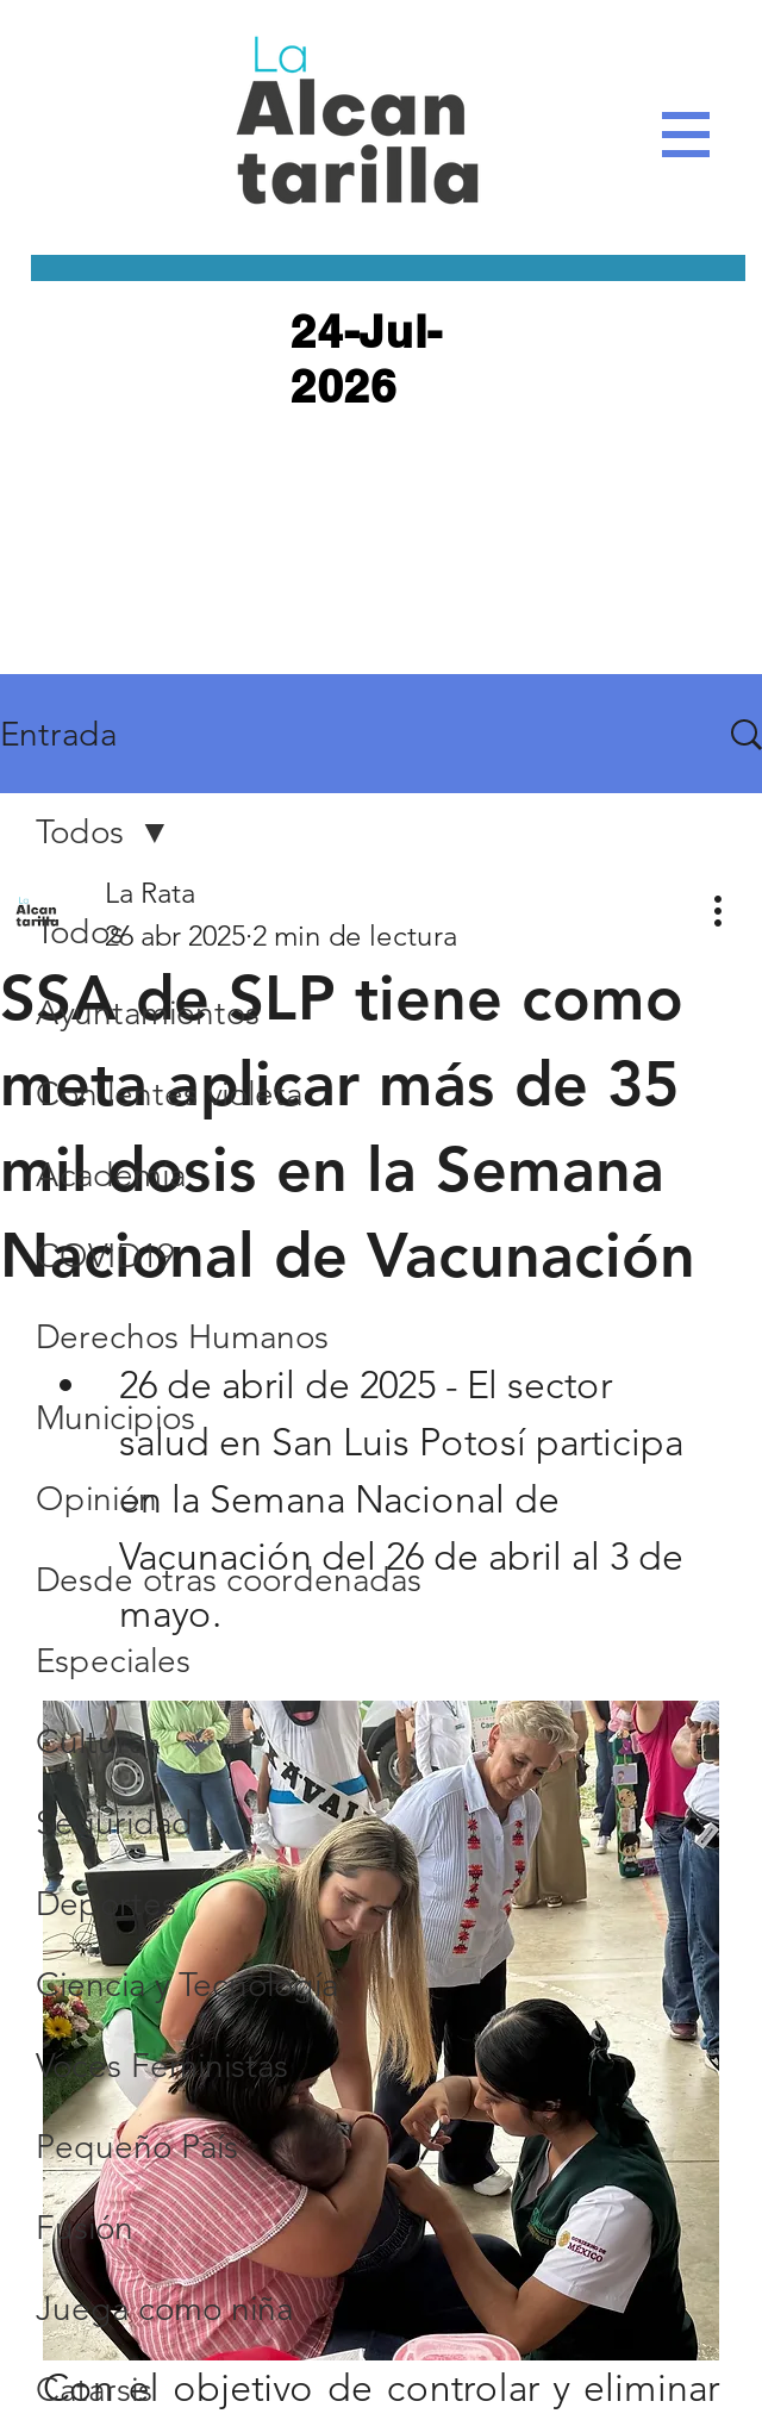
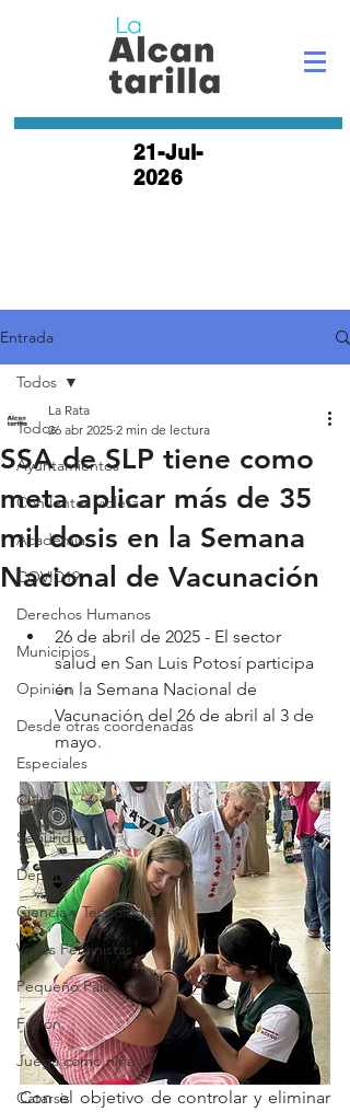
[291,305,441,357] 24-Jul- -> [133,140,203,164] 21-Jul-

